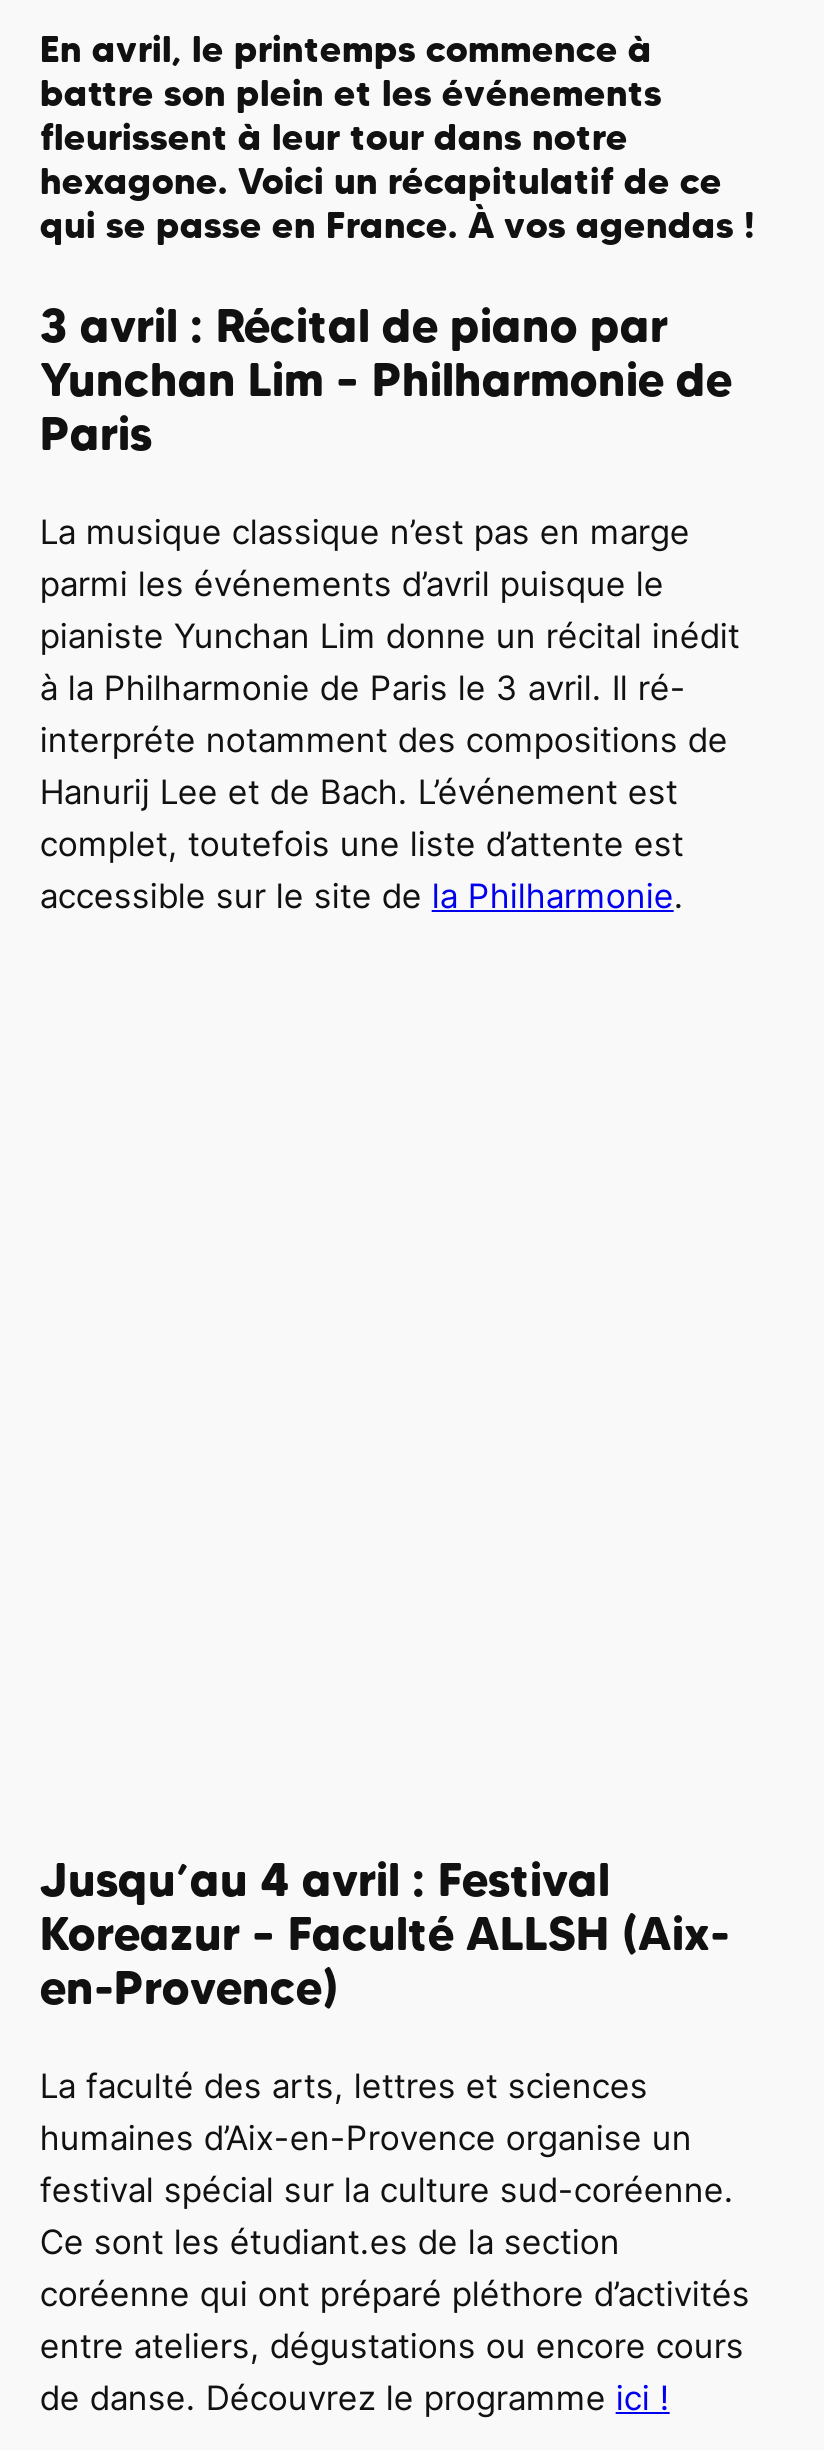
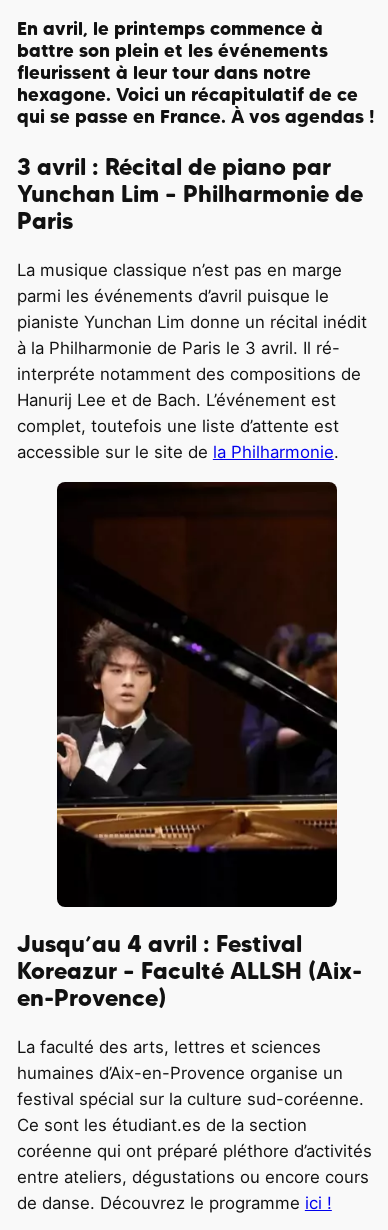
none -> [56,481,338,908] [image]

